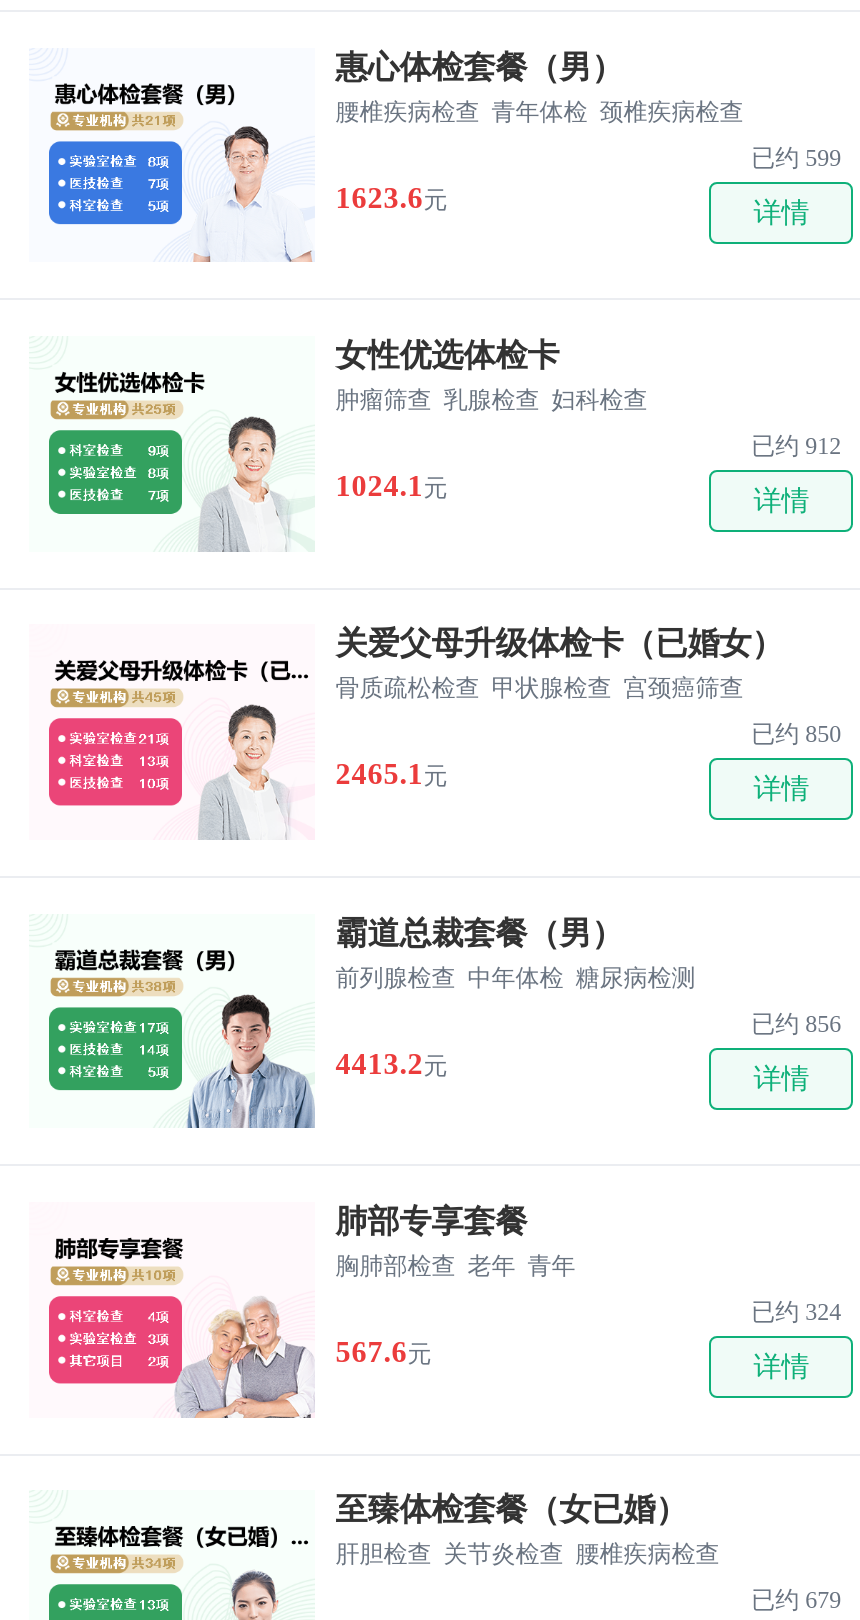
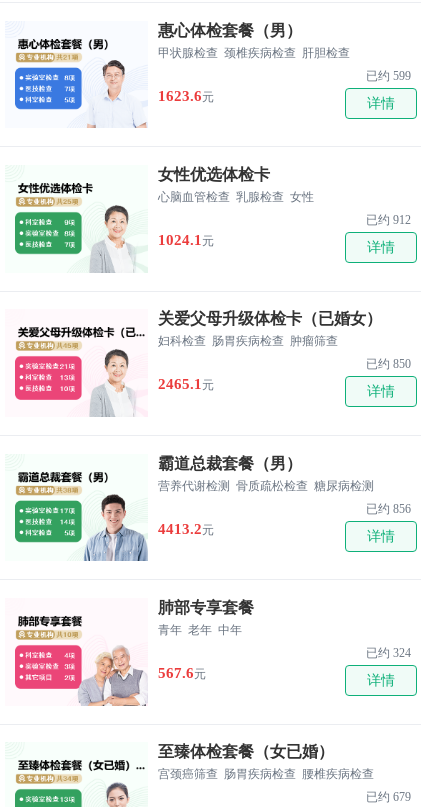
[336,98,744,126] 腰椎疾病检查 青年体检 颈椎疾病检查 -> [158,46,350,60] 甲状腺检查 颈椎疾病检查 肝胆检查
[336,386,648,414] 肿瘤筛查 乳腺检查 妇科检查 -> [158,190,314,204] 心脑血管检查 乳腺检查 女性
[336,675,744,703] 骨质疏松检查 甲状腺检查 宫颈癌筛查 -> [158,334,338,348] 妇科检查 肠胃疾病检查 肿瘤筛查
[336,964,696,992] 前列腺检查 中年体检 糖尿病检测 -> [158,479,374,493] 营养代谢检测 骨质疏松检查 糖尿病检测
[336,1252,576,1280] 胸肺部检查 老年 青年 -> [158,623,242,637] 青年 老年 中年
[336,1541,720,1569] 肝胆检查 关节炎检查 腰椎疾病检查 -> [158,767,374,781] 宫颈癌筛查 肠胃疾病检查 腰椎疾病检查

